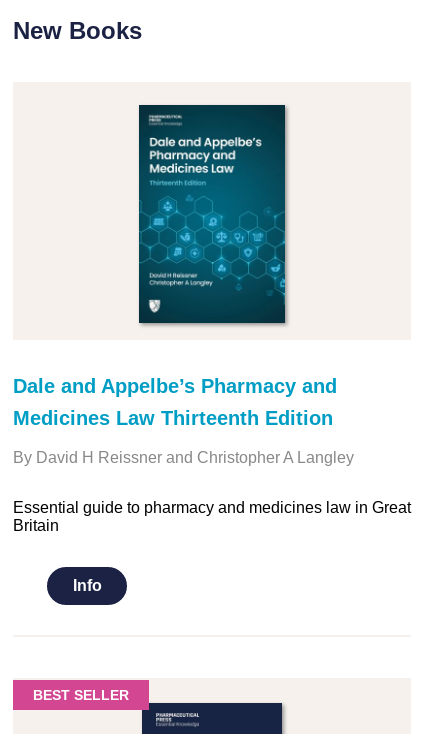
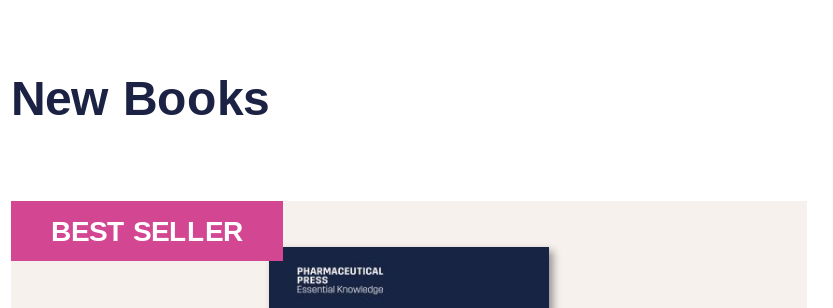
[137,103,287,328] [image] -> none
[13,375,411,534] Dale and Appelbe’s Pharmacy and | Medicines Law Thirteenth Edition | By David H Reissner and Christopher A Langley | Essential guide to pharmacy and medicines law in Great | Britain -> none
[72,577,101,594] Info -> none

